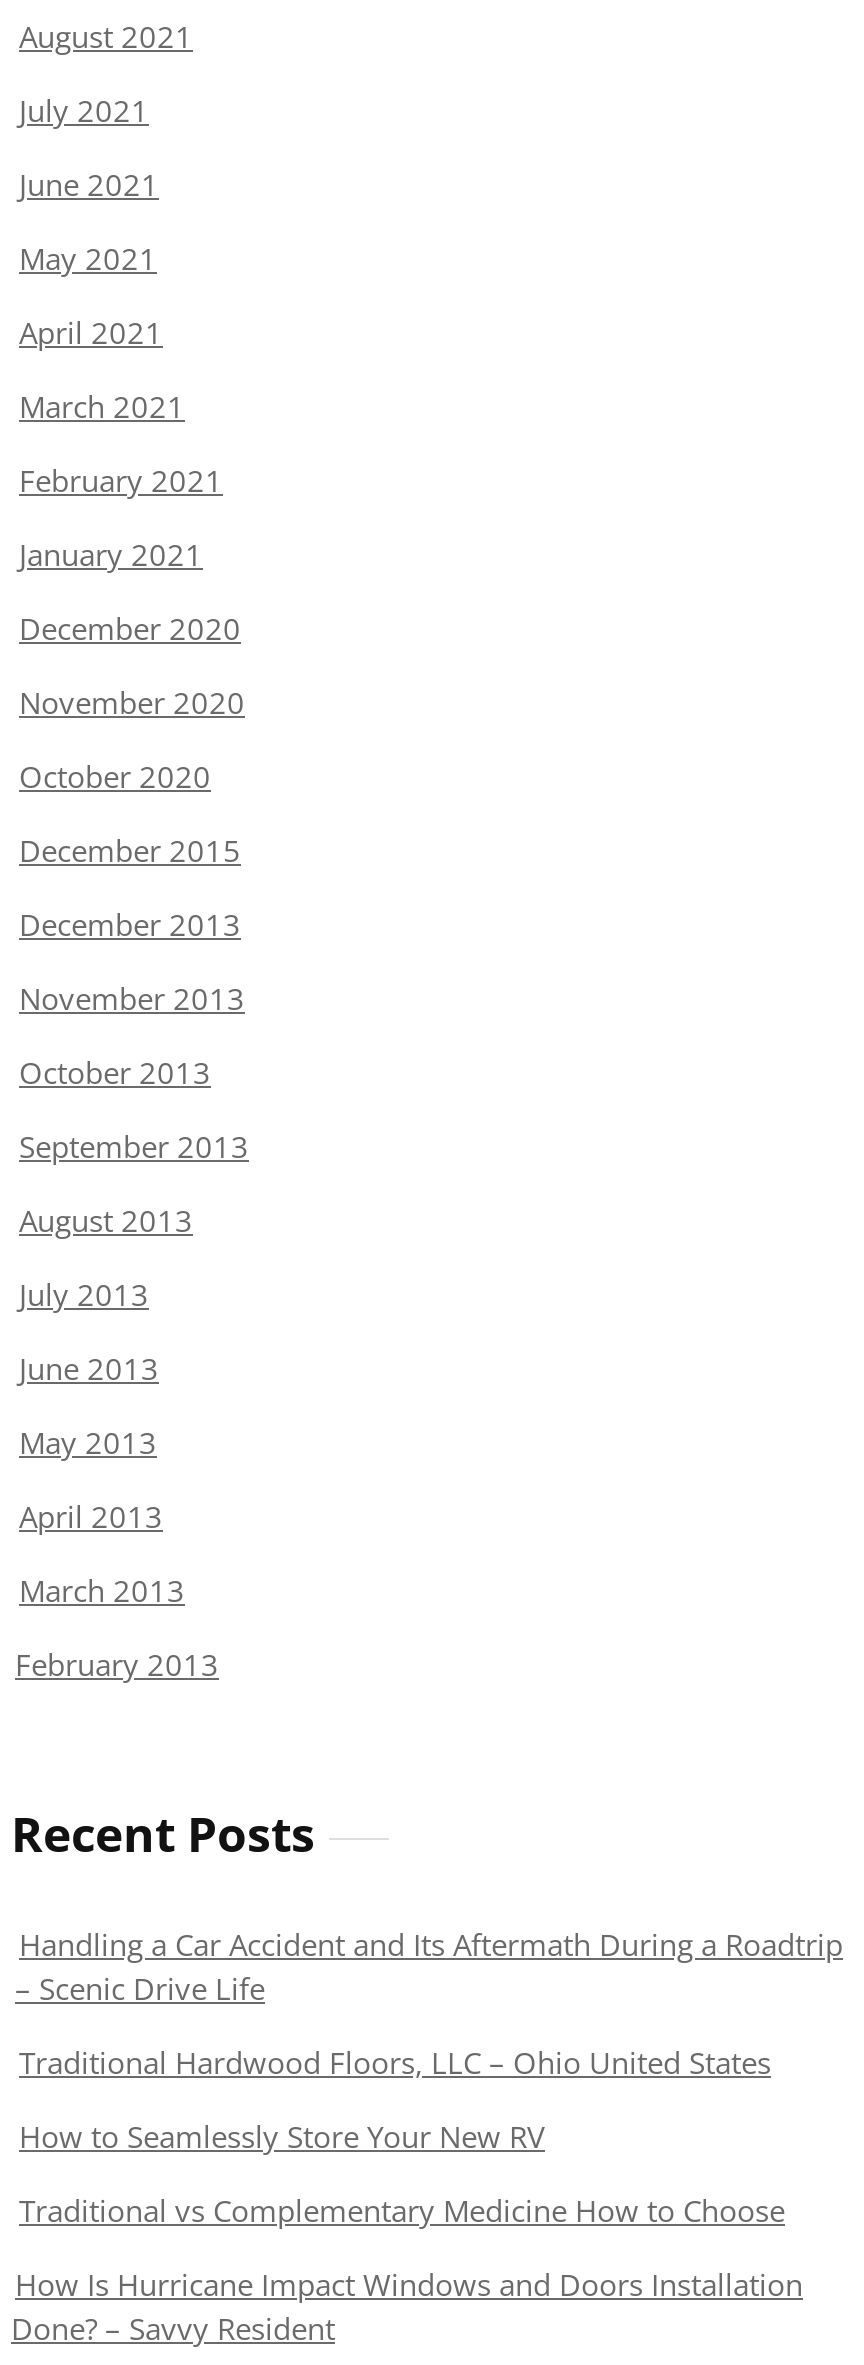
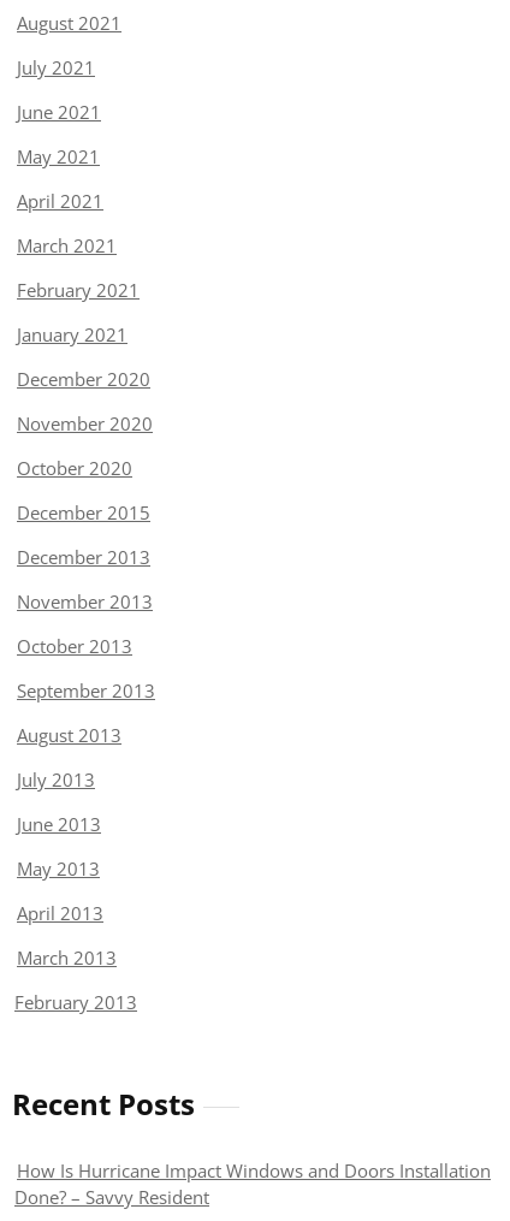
[15,1924,843,2230] Handling a Car Accident and Its Aftermath During a Roadtrip | – Scenic Drive Life | Traditional Hardwood Floors, LLC – Ohio United States | How to Seamlessly Store Your New RV | Traditional vs Complementary Medicine How to Choose -> none

